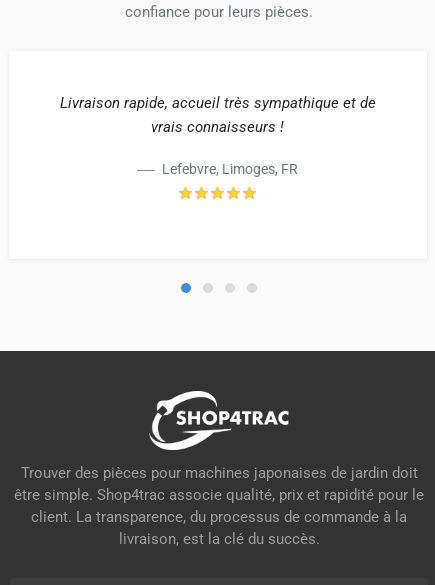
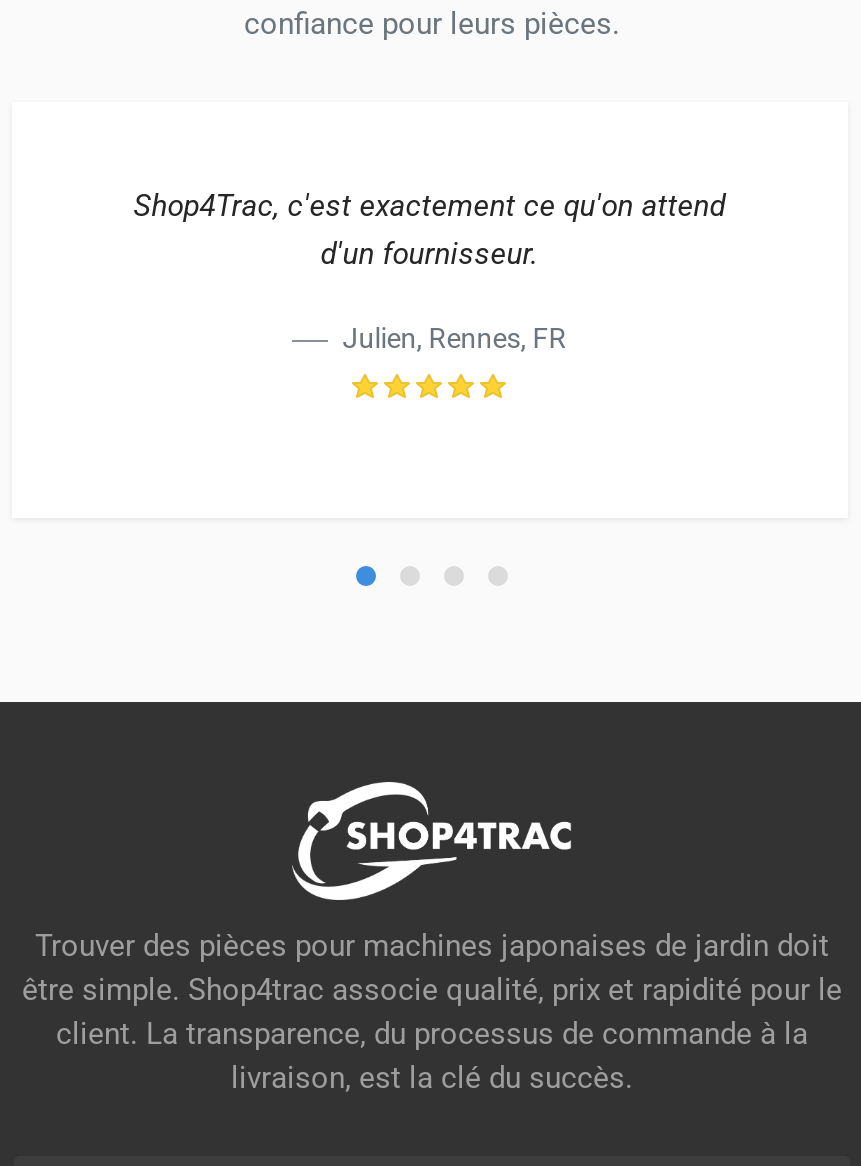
[60,94,376,136] Livraison rapide, accueil très sympathique et de | vrais connaisseurs ! -> [134,188,726,272] Shop4Trac, c'est exactement ce qu'on attend | d'un fournisseur.
[159,161,298,177] Lefebvre, Limoges, FR -> [336,322,566,354] Julien, Rennes, FR

